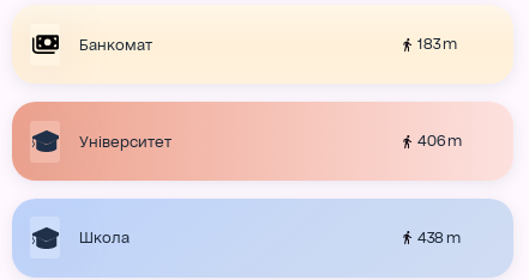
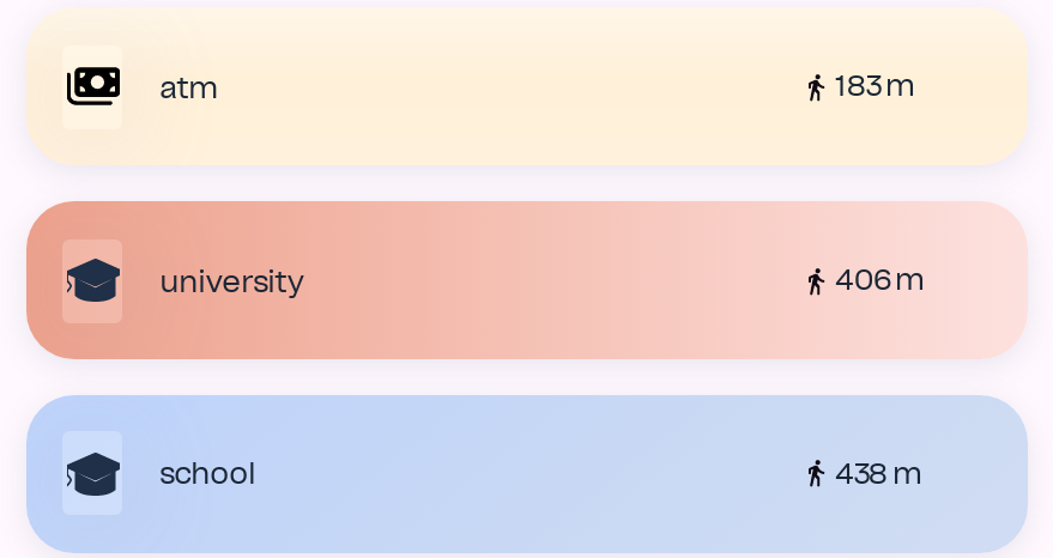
[79,36,152,54] Банкомат -> [160,69,217,105] atm
[79,132,171,150] Університет -> [160,262,304,298] university
[79,229,129,247] Школа -> [160,456,256,491] school

